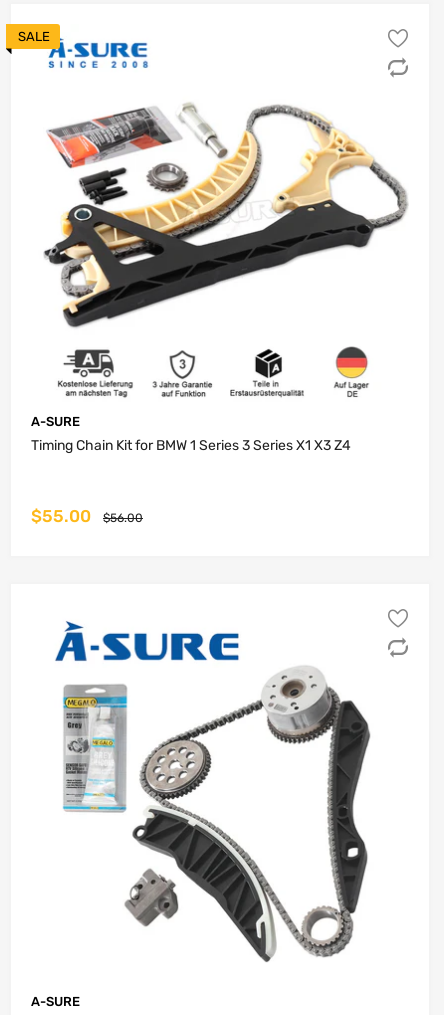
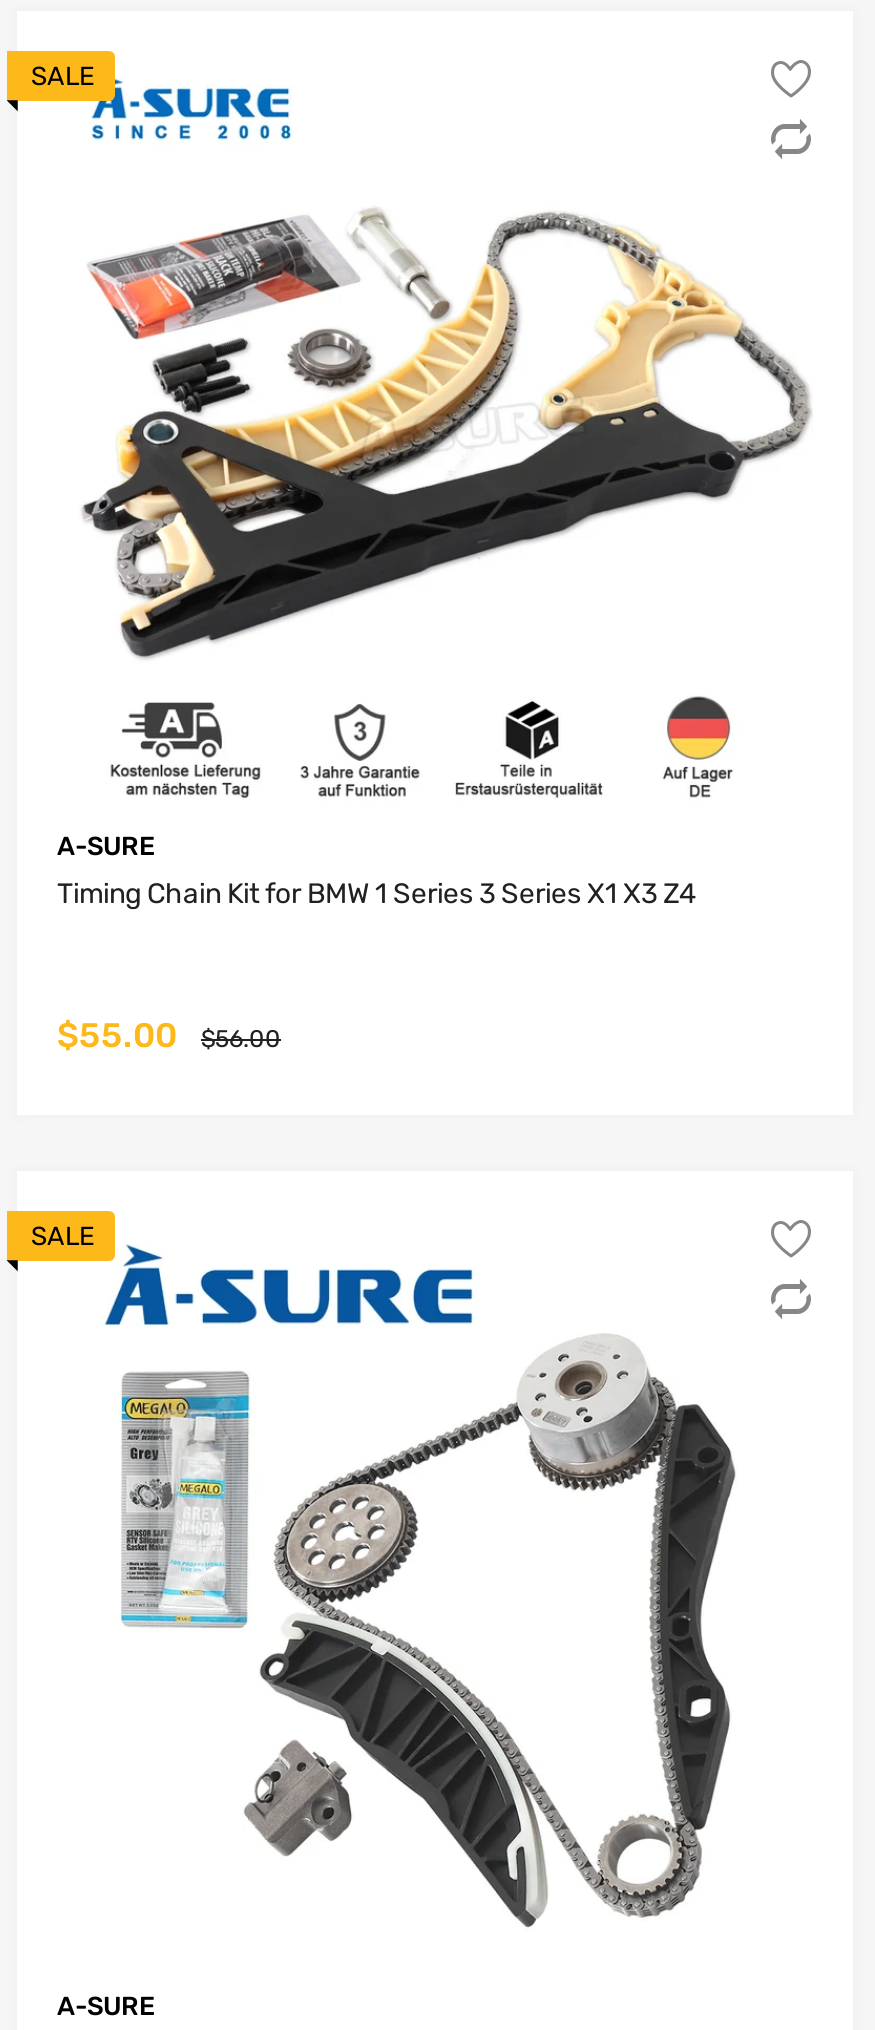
none -> [31,1220,95,1250] SALE

